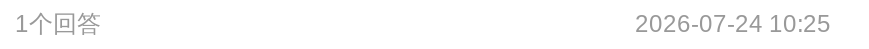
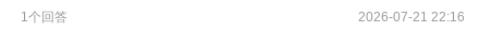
[635,10,831,38] 2026-07-24 10:25 -> [358,10,465,25] 2026-07-21 22:16

